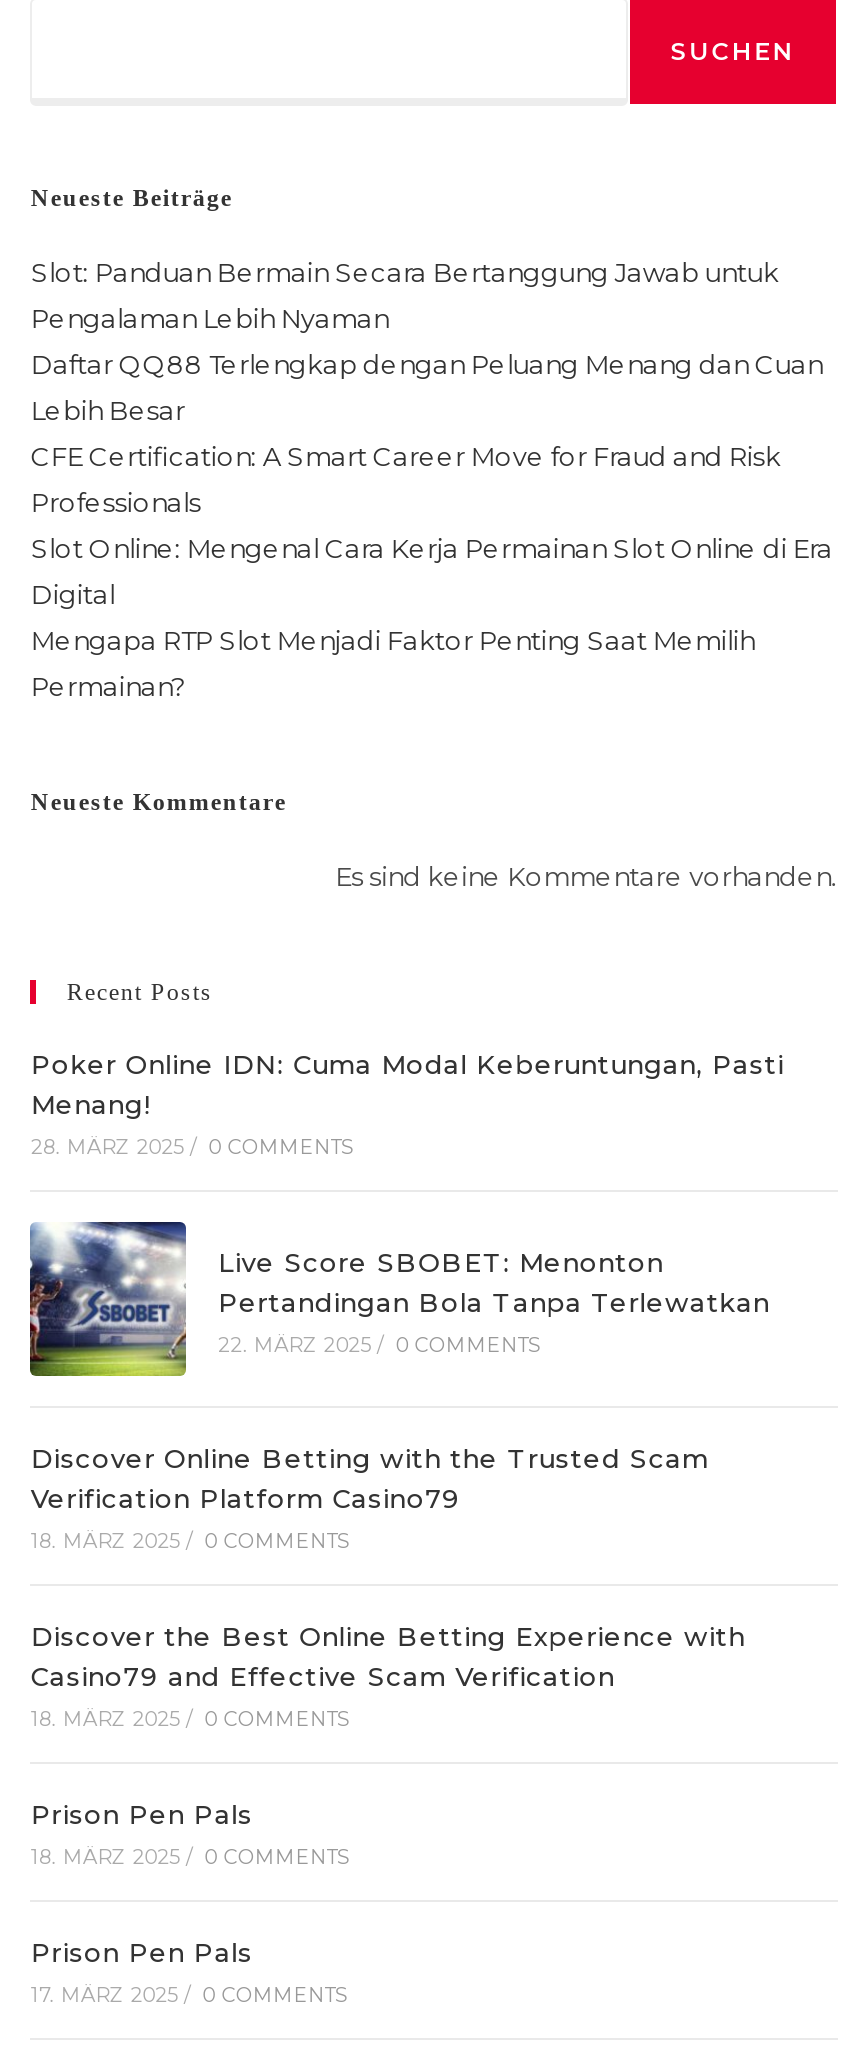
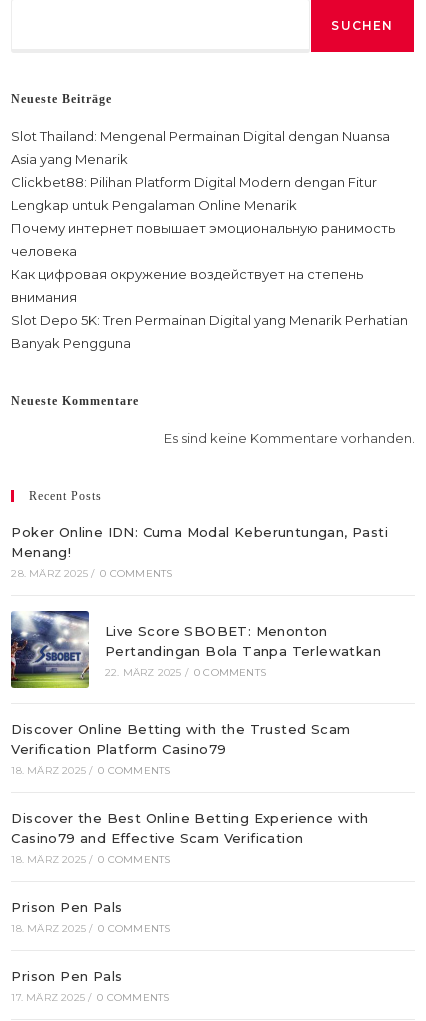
[31,256,833,702] Slot: Panduan Bermain Secara Bertanggung Jawab untuk | Pengalaman Lebih Nyaman | Daftar QQ88 Terlengkap dengan Peluang Menang dan Cuan | Lebih Besar | CFE Certification: A Smart Career Move for Fraud and Risk | Professionals | Slot Online: Mengenal Cara Kerja Permainan Slot Online di Era | Digital | Mengapa RTP Slot Menjadi Faktor Penting Saat Memilih | Permainan? -> [11,128,408,351] Slot Thailand: Mengenal Permainan Digital dengan Nuansa | Asia yang Menarik | Clickbet88: Pilihan Platform Digital Modern dengan Fitur | Lengkap untuk Pengalaman Online Menarik | Почему интернет повышает эмоциональную ранимость | человека | Как цифровая окружение воздействует на степень | внимания | Slot Depo 5K: Tren Permainan Digital yang Menarik Perhatian | Banyak Pengguna

